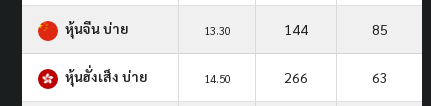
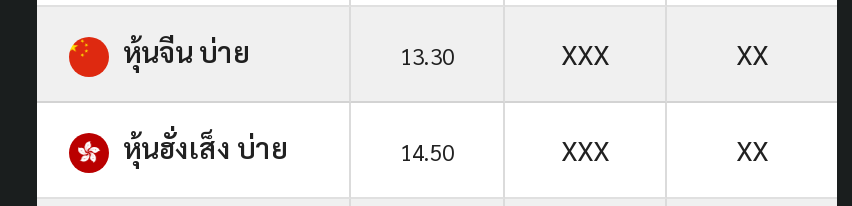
[284,20,387,38] 144 | 85 -> [561,35,768,71] XXX | XX
[284,68,387,86] 266 | 63 -> [561,131,768,167] XXX | XX

